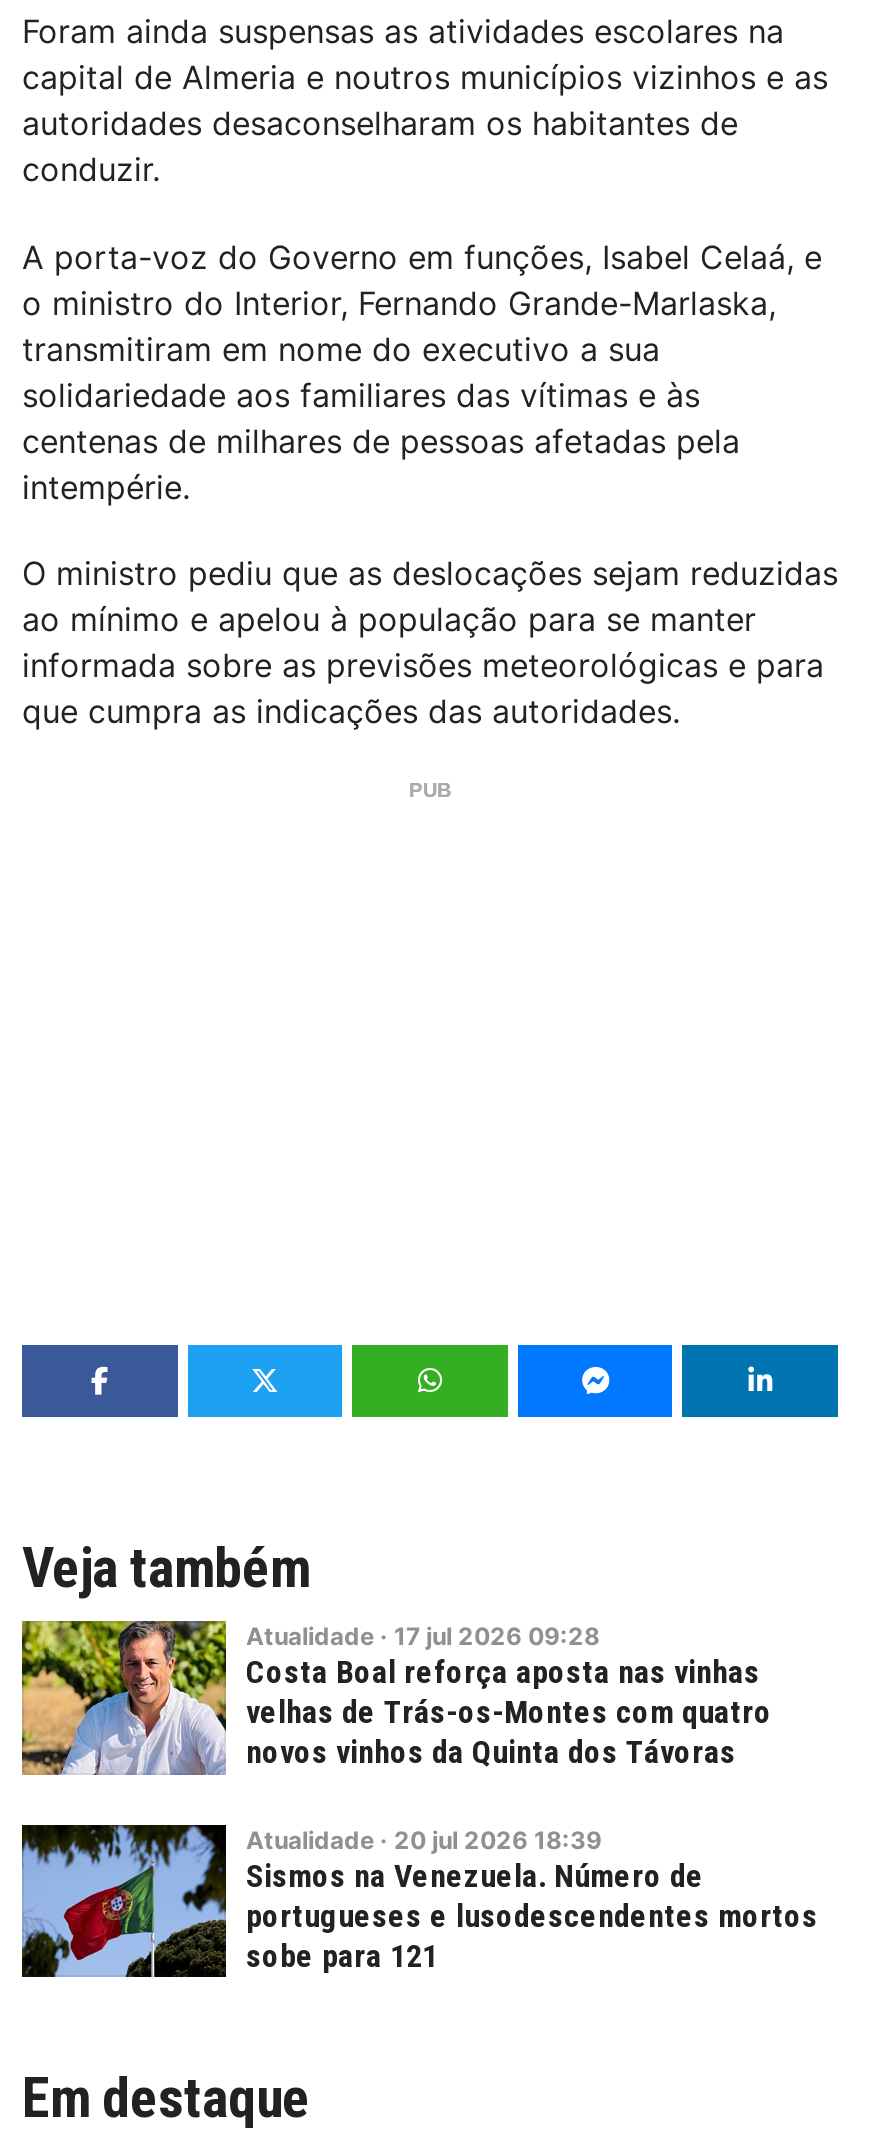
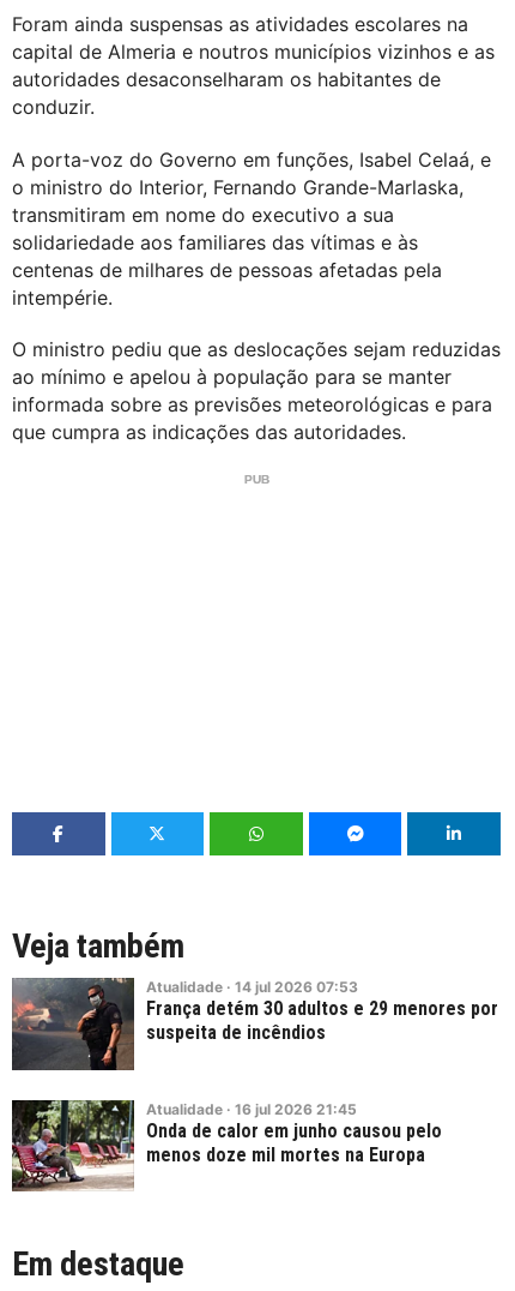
[20,1619,772,1777] [image] | Atualidade · 17 jul 2026 09:28 | Costa Boal reforça aposta nas vinhas | velhas de Trás-os-Montes com quatro | novos vinhos da Quinta dos Távoras -> [11,977,498,1071] [image] | Atualidade · 14 jul 2026 07:53 | França detém 30 adultos e 29 menores por | suspeita de incêndios
[20,1823,818,1979] [image] | Atualidade · 20 jul 2026 18:39 | Sismos na Venezuela. Número de | portugueses e lusodescendentes mortos | sobe para 121 -> [11,1099,442,1193] [image] | Atualidade · 16 jul 2026 21:45 | Onda de calor em junho causou pelo | menos doze mil mortes na Europa

